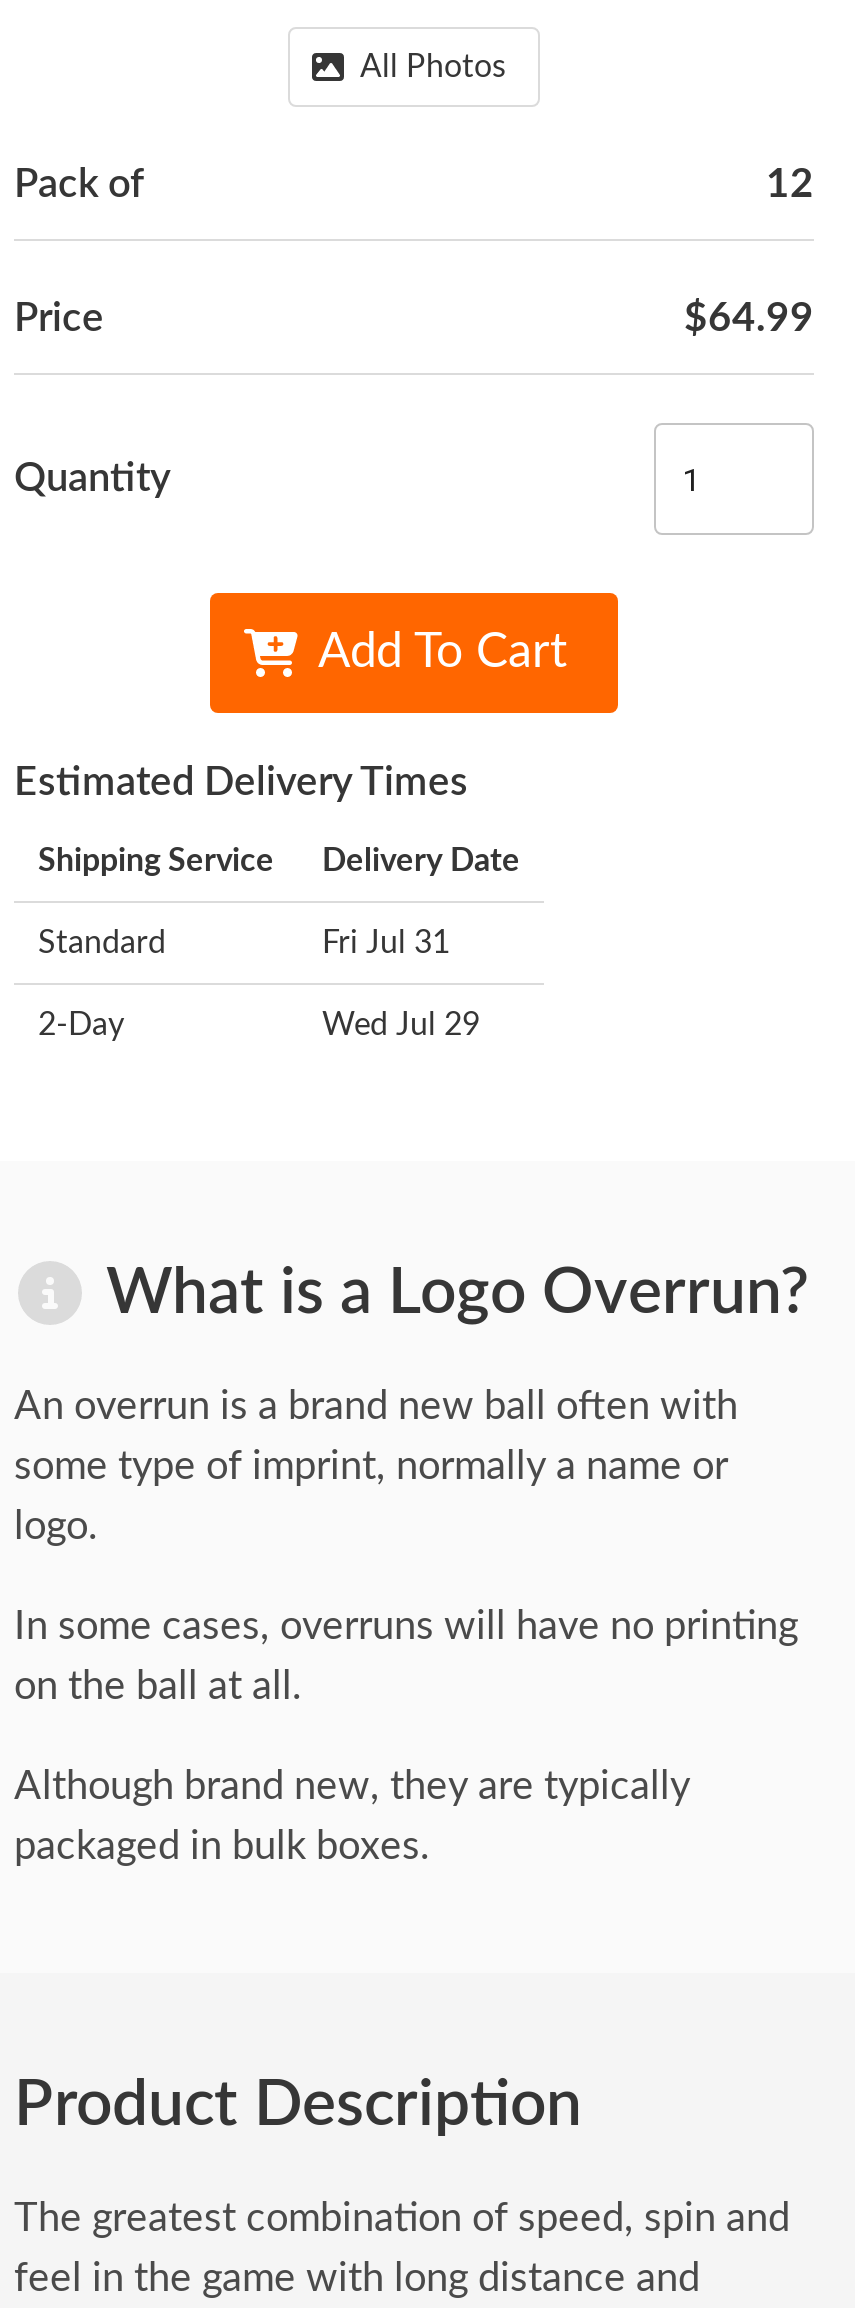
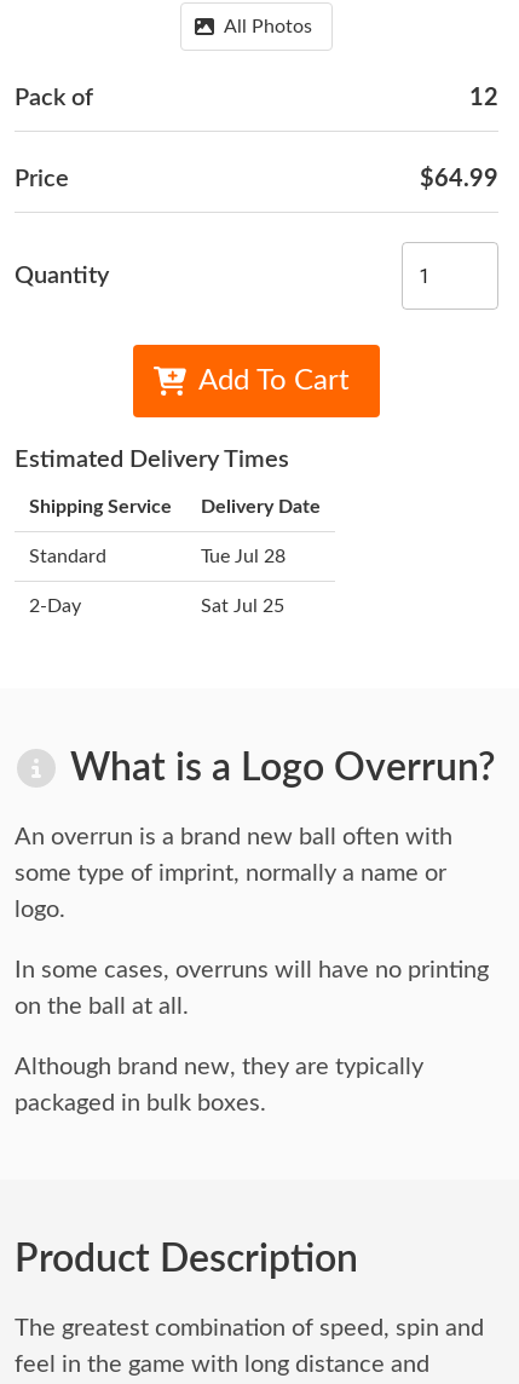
[322,927,450,959] Fri Jul 31 -> [201,547,286,566] Tue Jul 28
[322,1009,480,1041] Wed Jul 29 -> [201,596,284,616] Sat Jul 25

